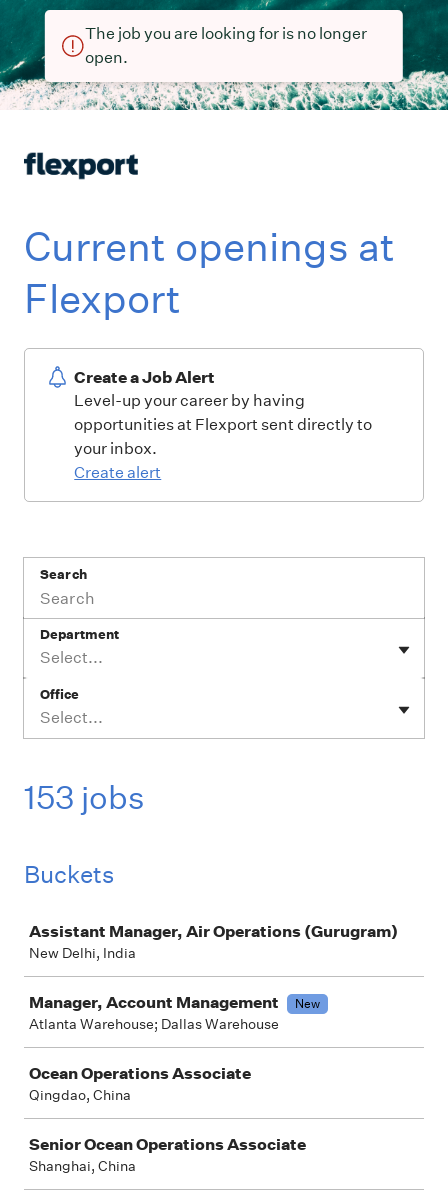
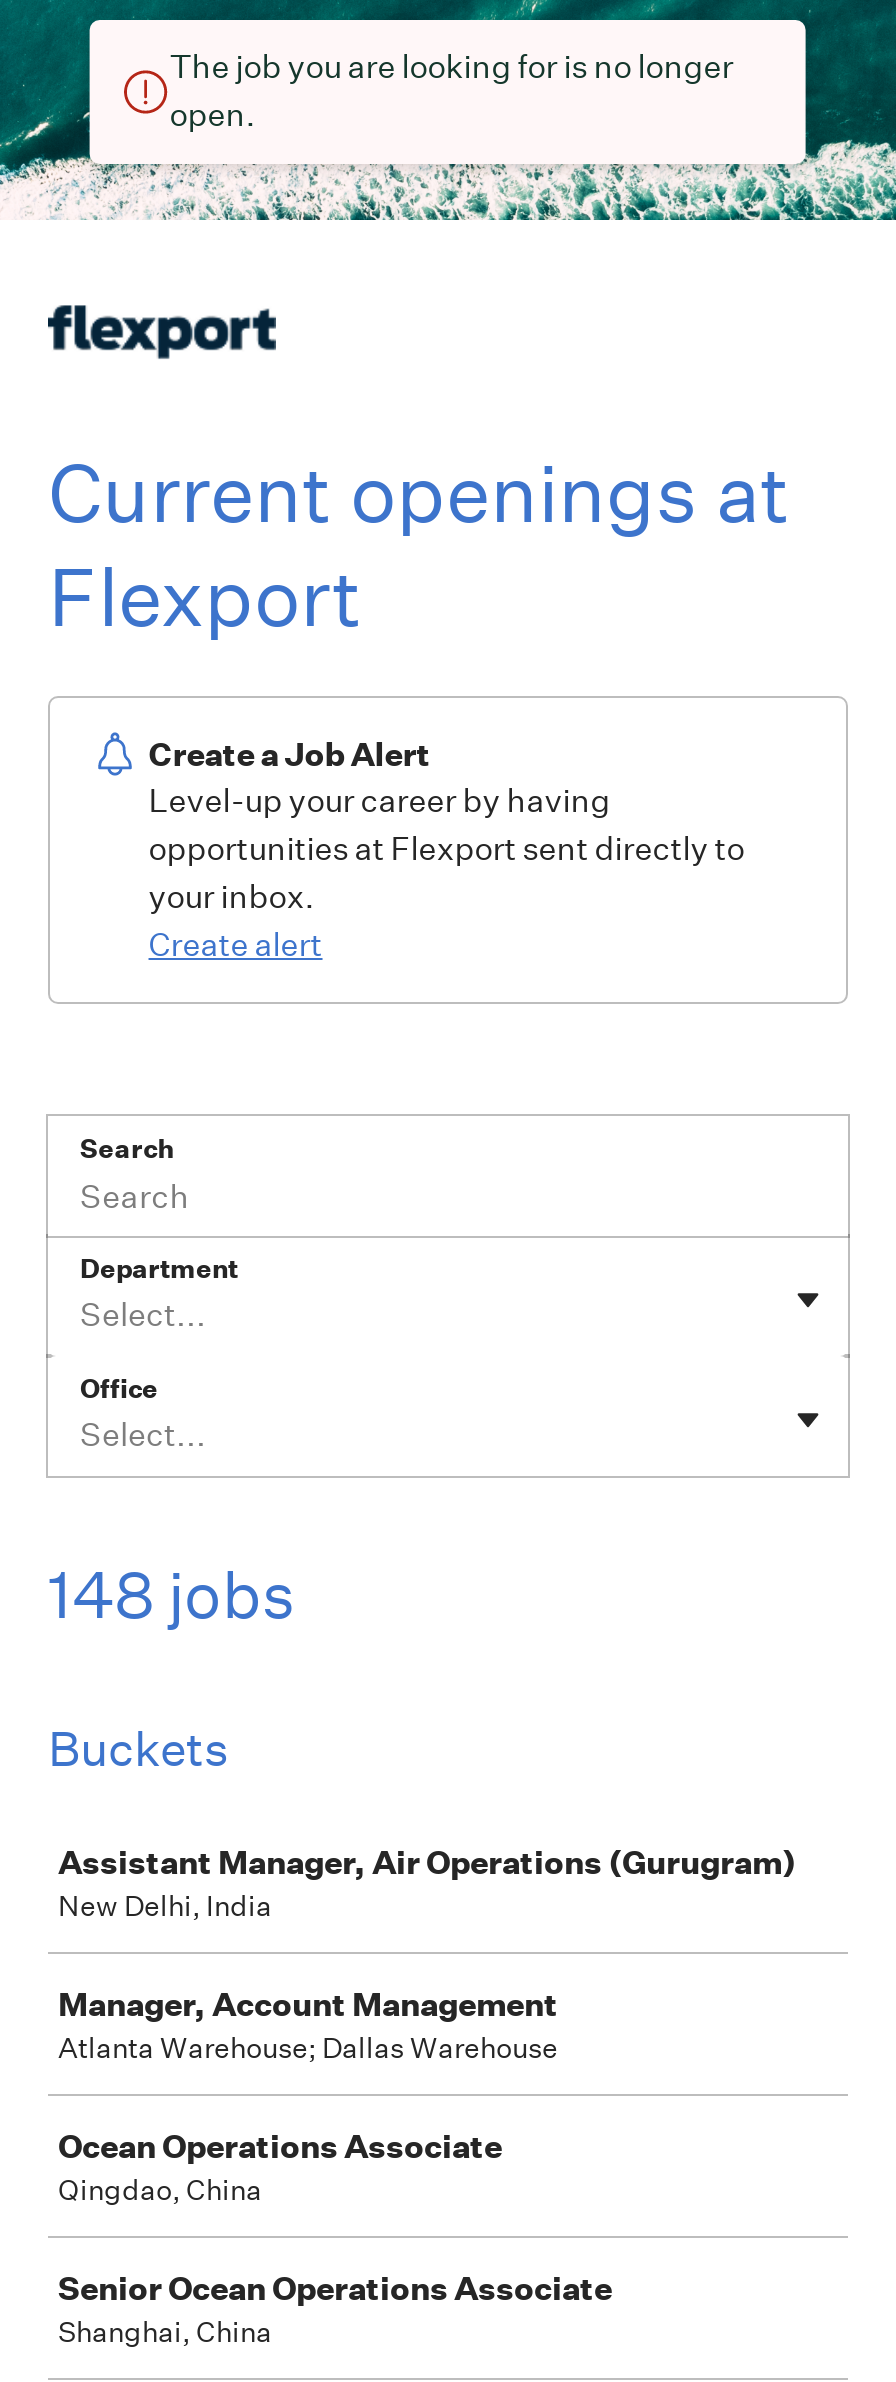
[24,778,145,817] 153 jobs -> [48,1556,296,1634] 148 jobs
[295,995,320,1012] New -> none

